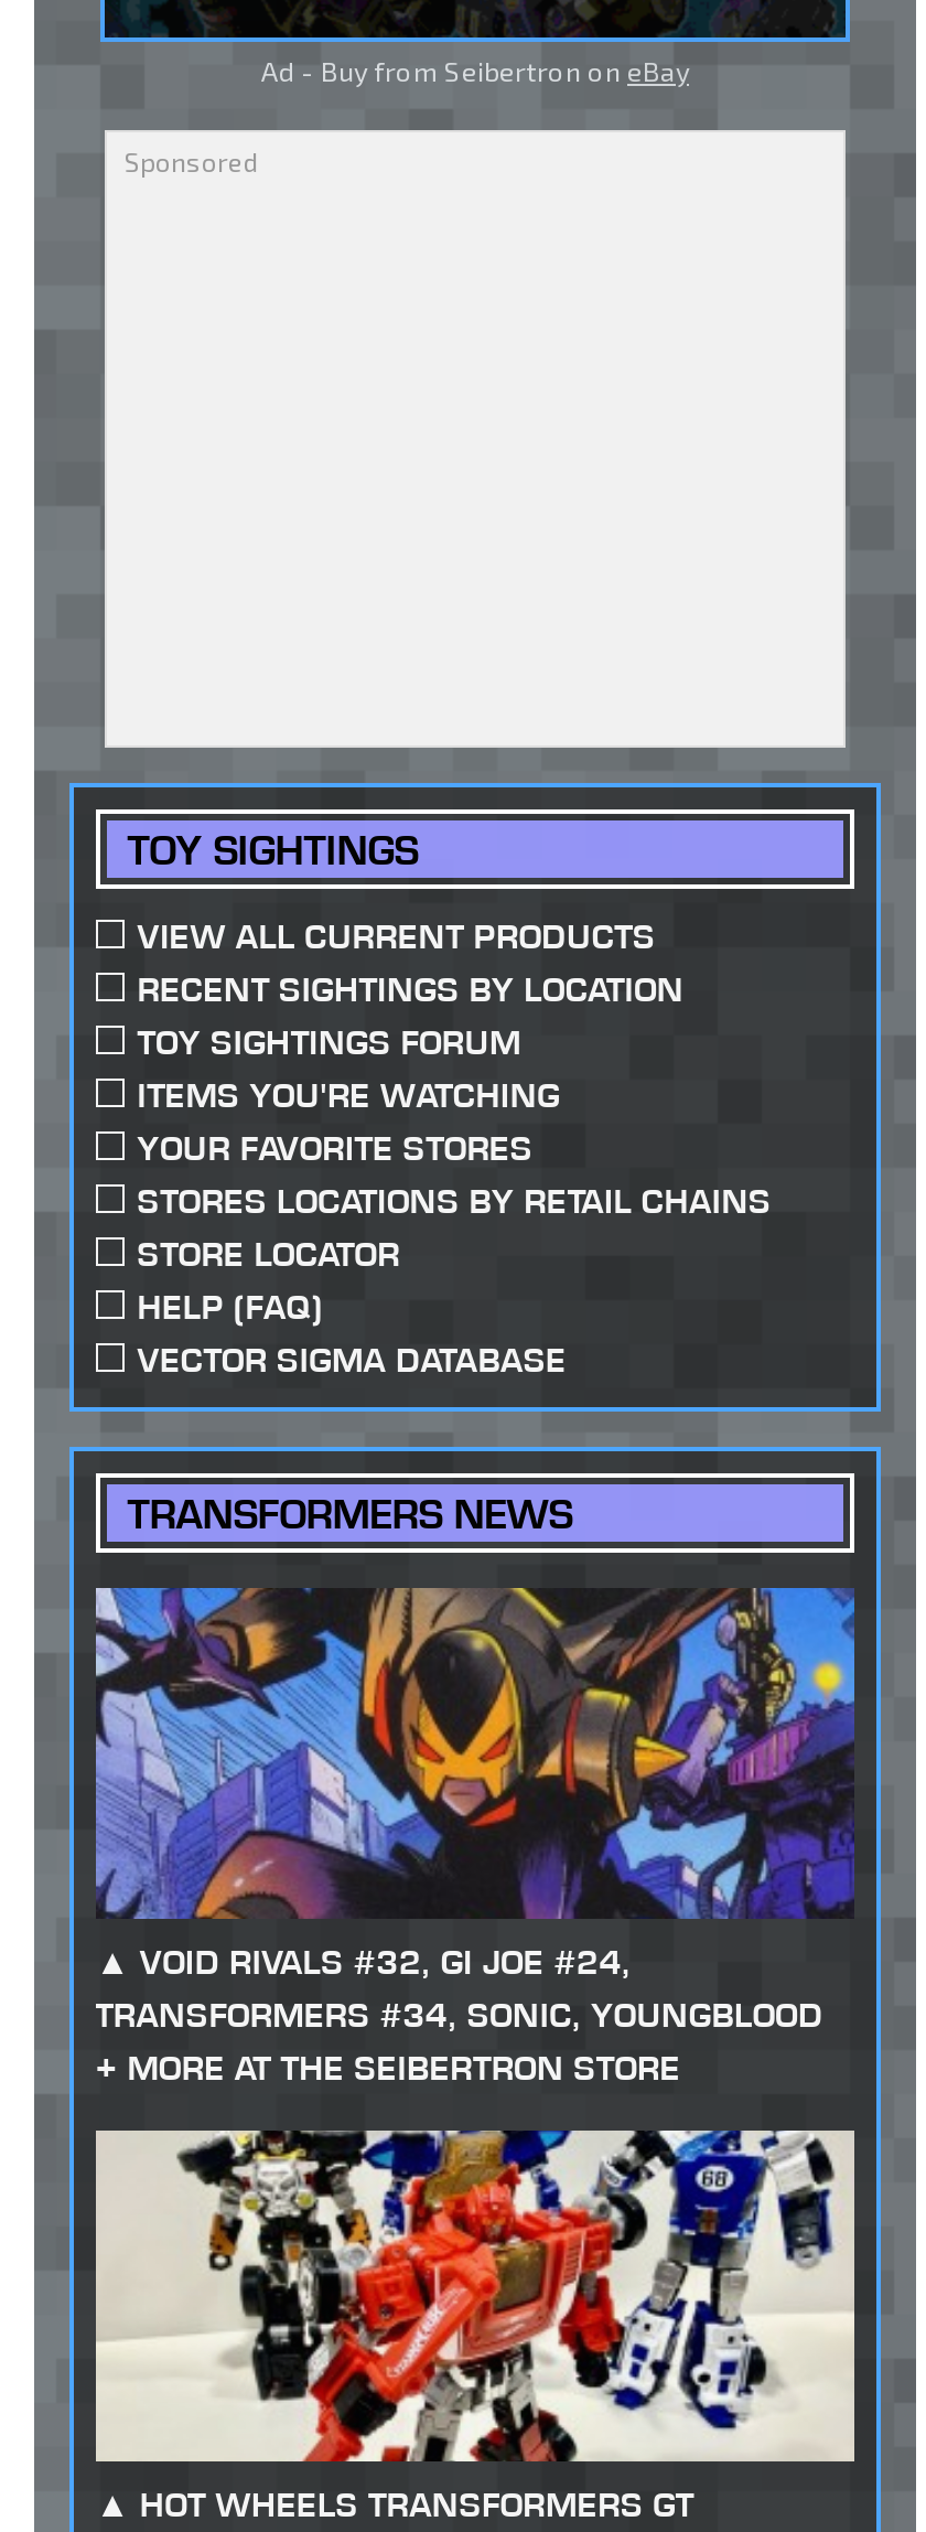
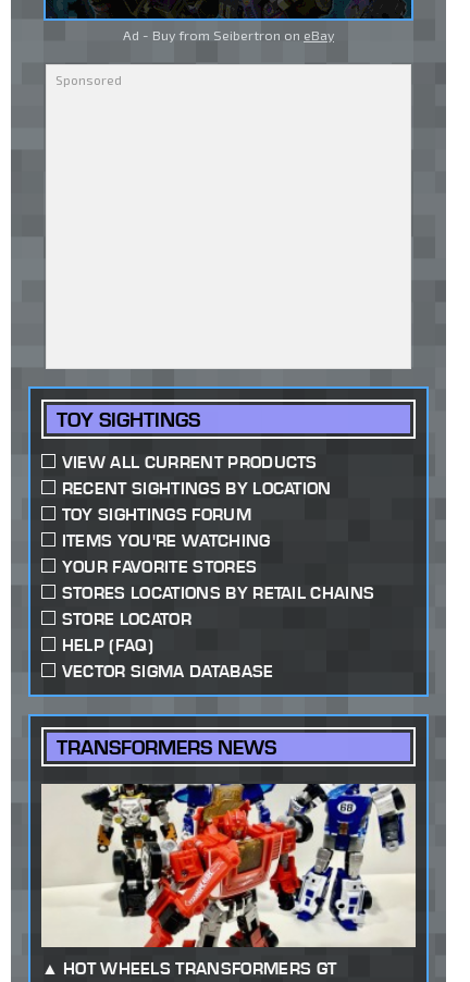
[94,1586,857,2090] [image] | VOID RIVALS #32, GI JOE #24, | TRANSFORMERS #34, SONIC, YOUNGBLOOD | + MORE AT THE SEIBERTRON STORE -> none

